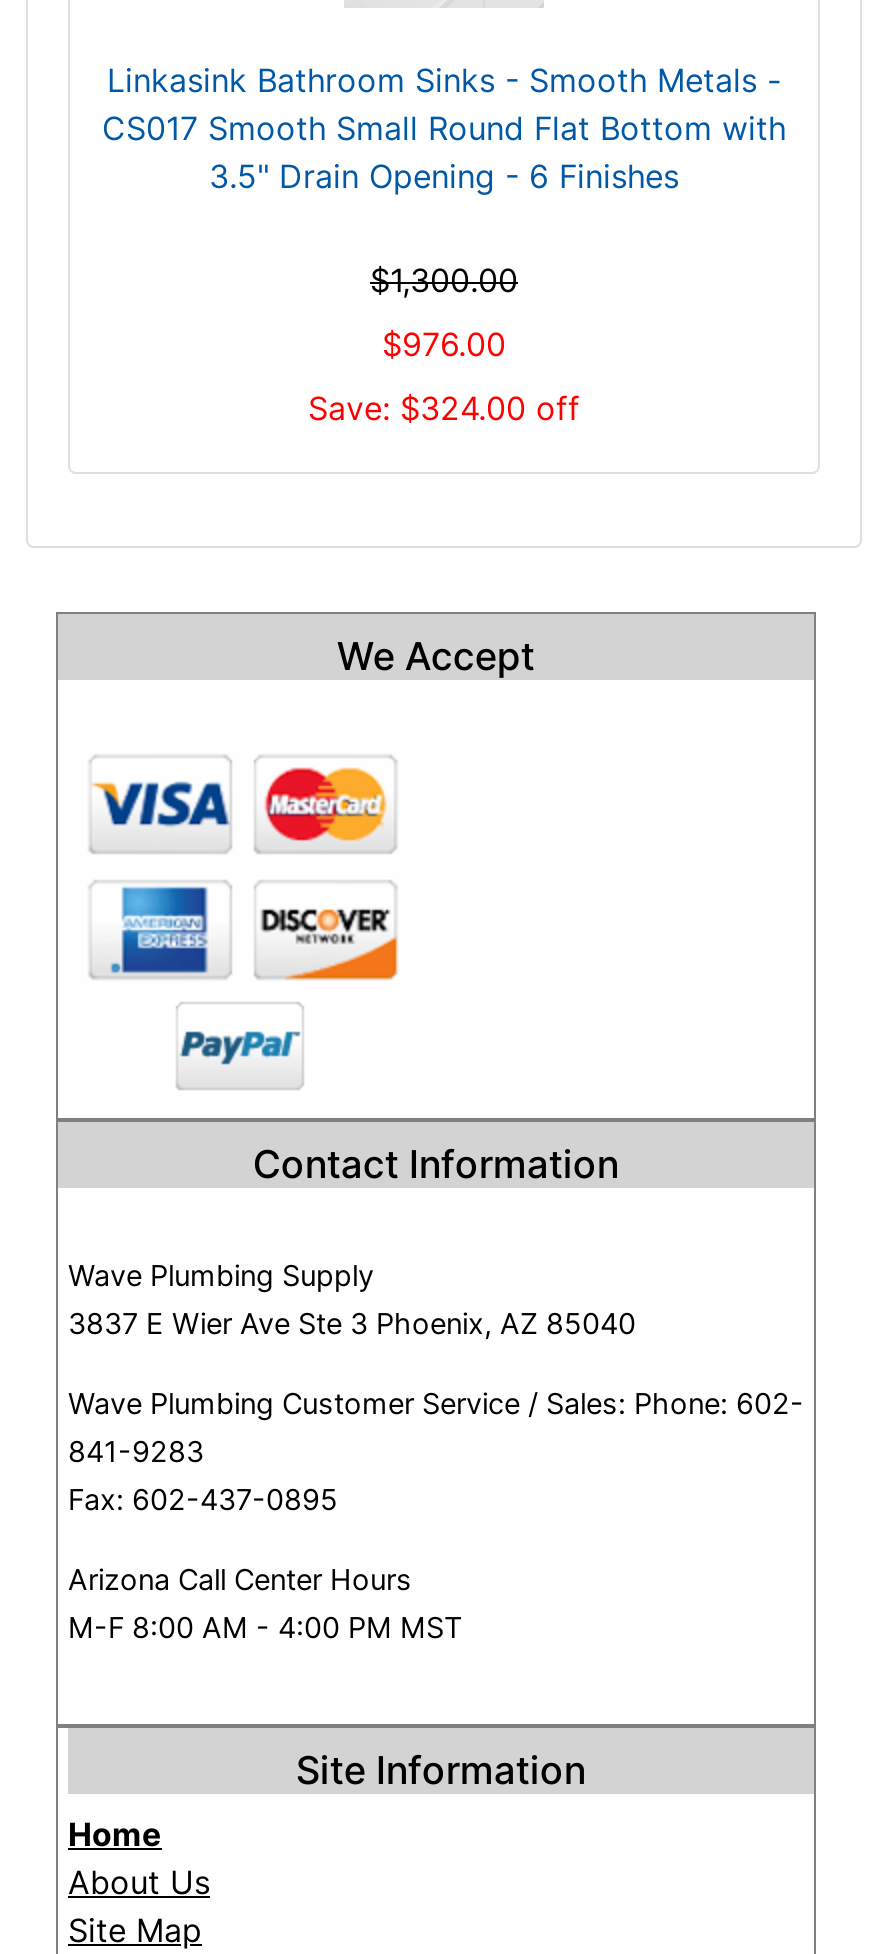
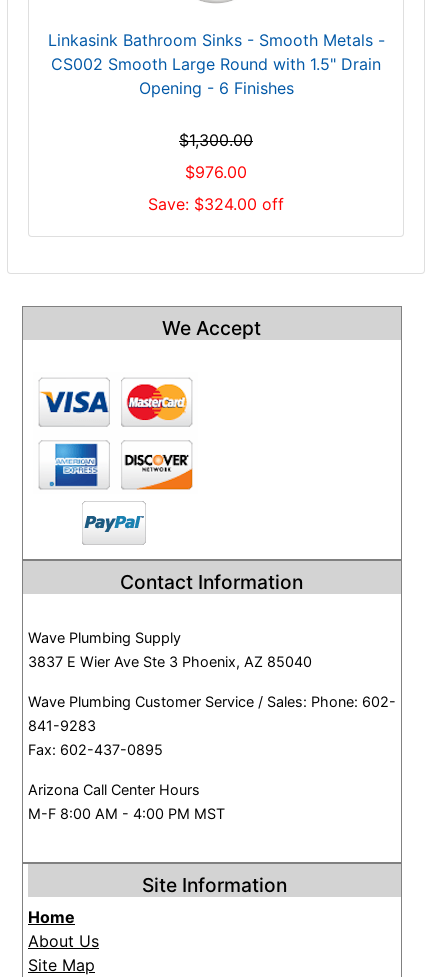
[102,108,786,196] CS017 Smooth Small Round Flat Bottom with | 3.5" Drain Opening - 6 Finishes -> [51,54,381,98] CS002 Smooth Large Round with 1.5" Drain | Opening - 6 Finishes

